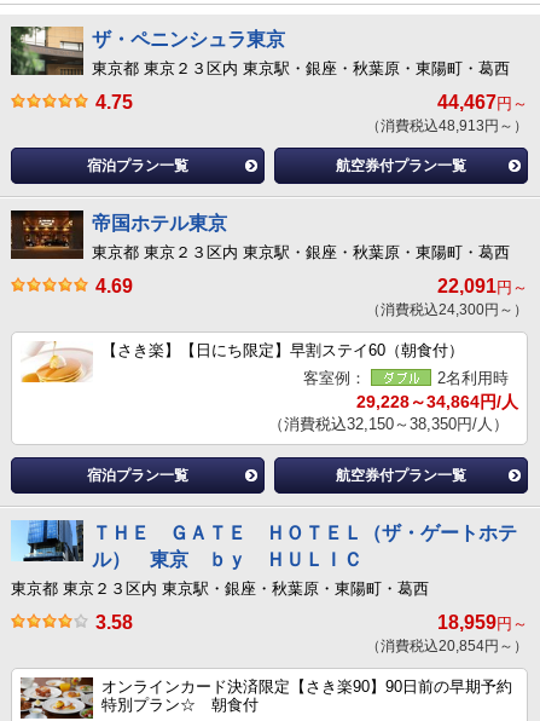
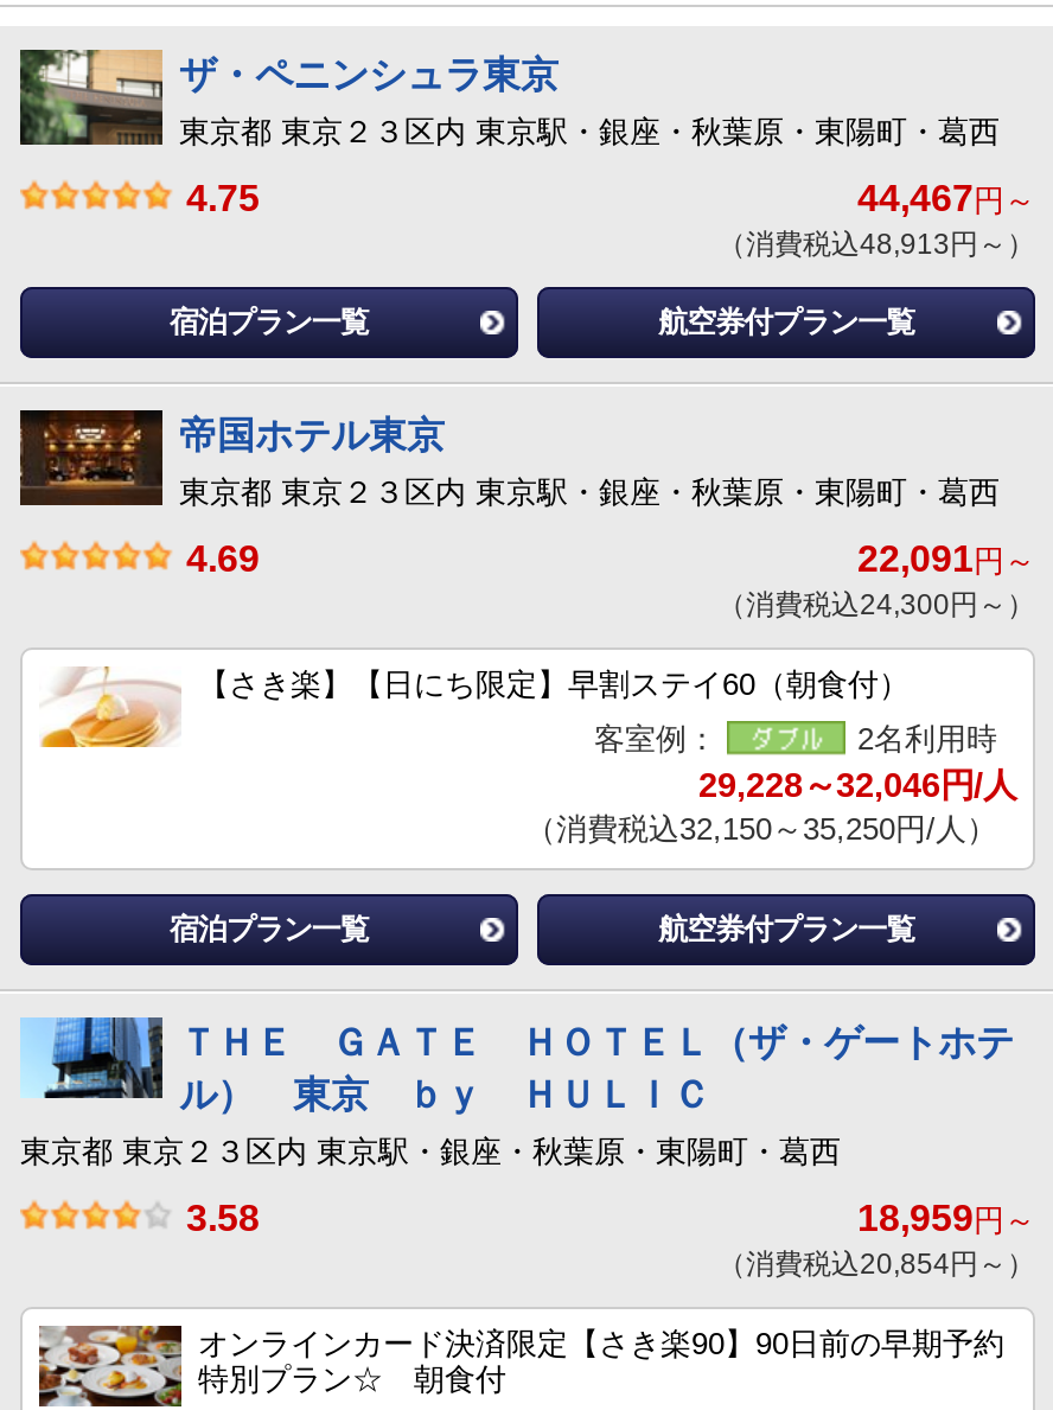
[356,392,518,411] 29,228～34,864円/人 -> [698,766,1016,804] 29,228～32,046円/人
[268,415,509,433] （消費税込32,150～38,350円/人） -> [525,811,997,847] （消費税込32,150～35,250円/人）

